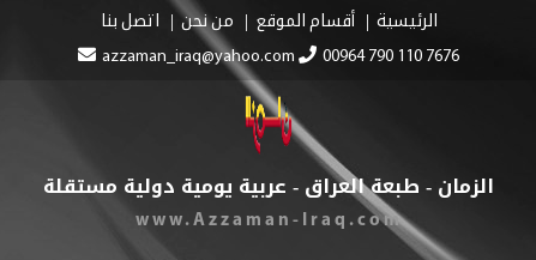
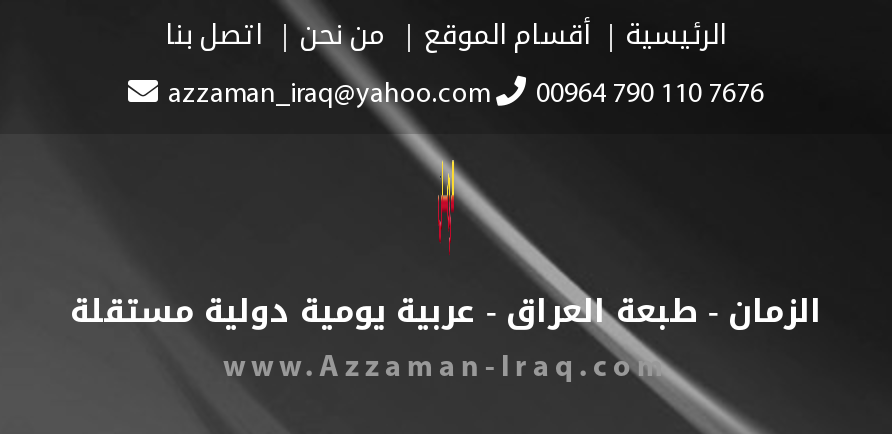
[245,95,293,155] [image] -> [408,160,484,254] [image]

